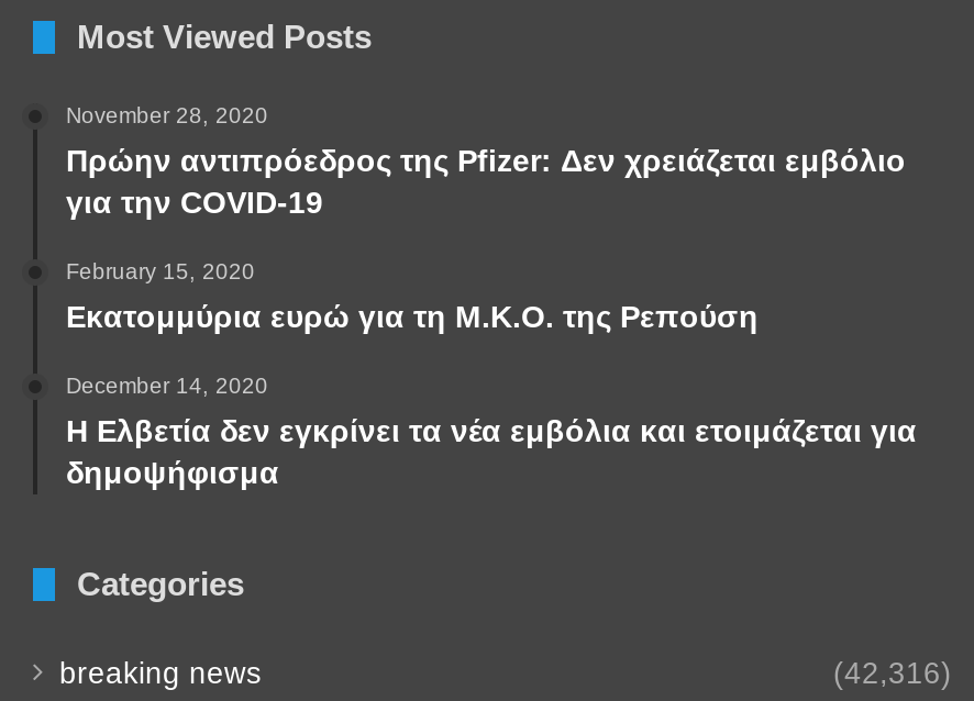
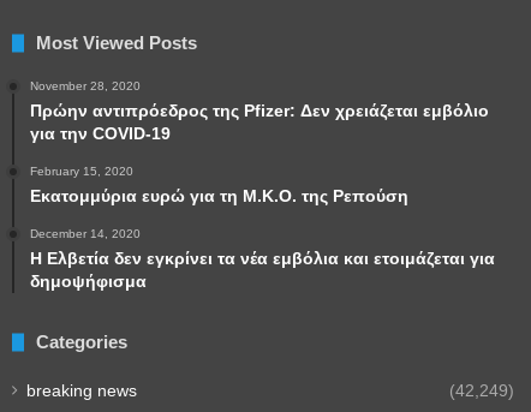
[833,657,952,690] (42,316) -> [449,382,514,400] (42,249)

